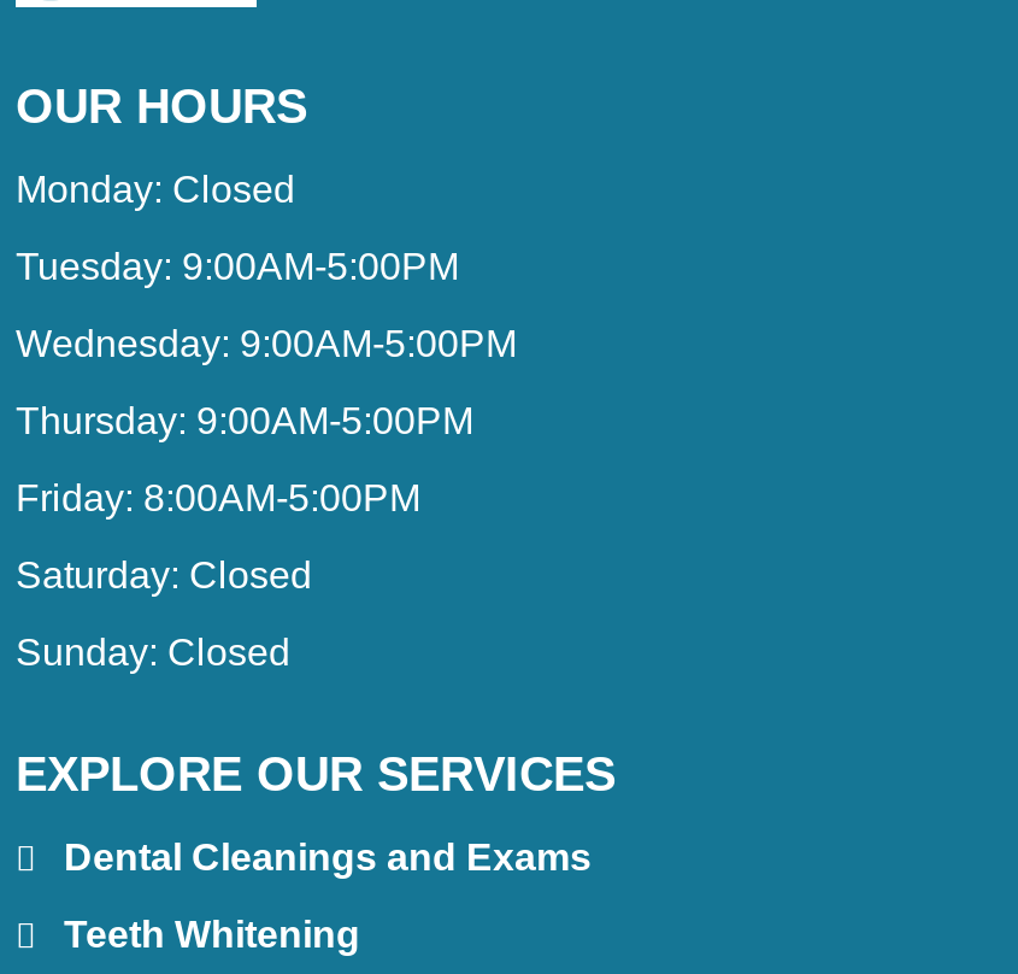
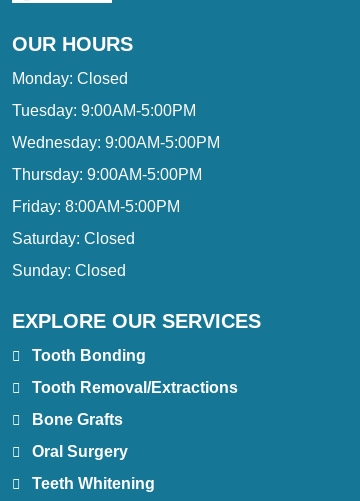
[64,837,592,878] Dental Cleanings and Exams -> [32,347,238,460] Tooth Bonding | Tooth Removal/Extractions | Bone Grafts | Oral Surgery

